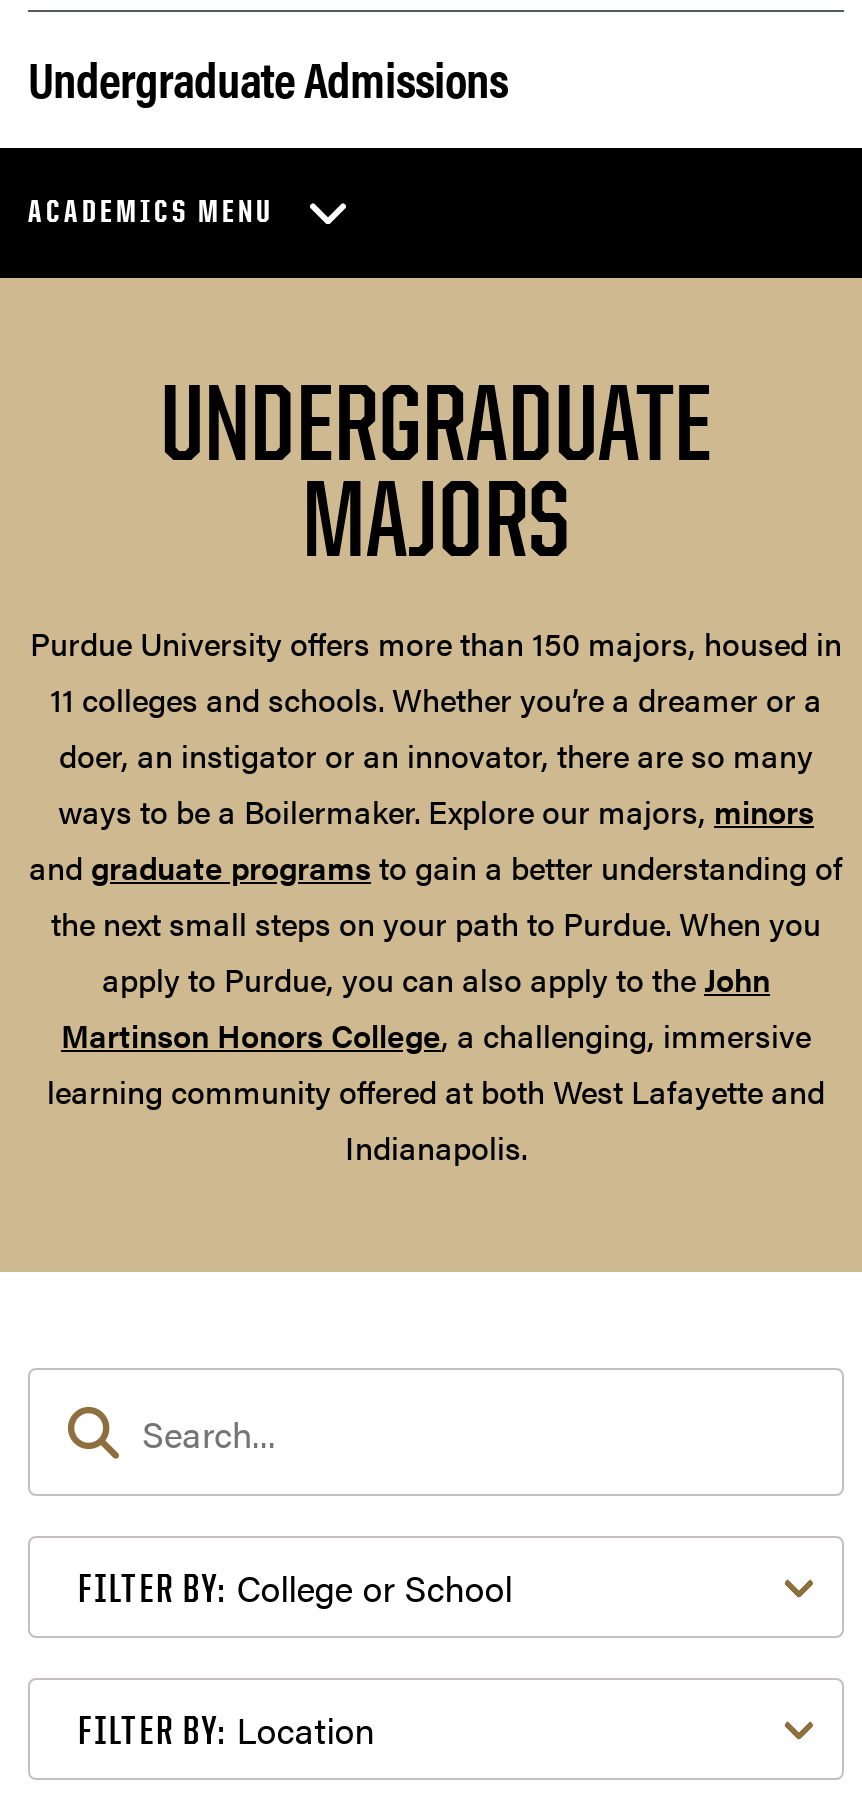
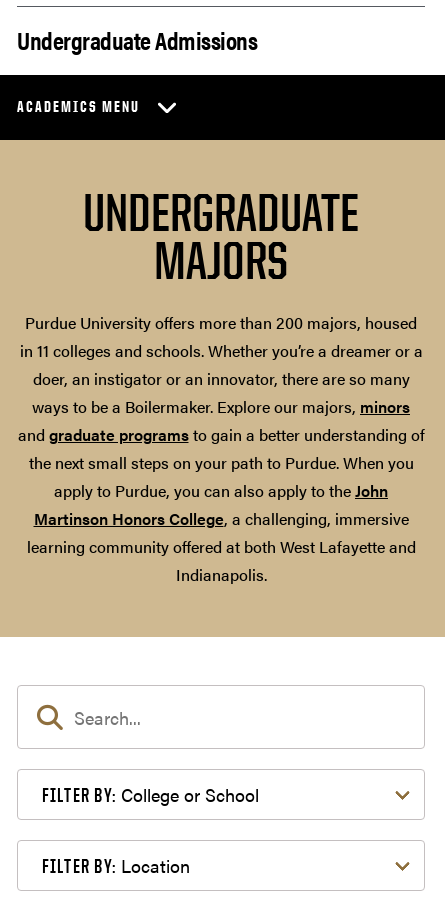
[30,620,842,722] Purdue University offers more than 150 majors, housed in | 11 colleges and schools. Whether you’re a dreamer or a -> [19,311,422,362] Purdue University offers more than 200 majors, housed | in 11 colleges and schools. Whether you’re a dreamer or a

